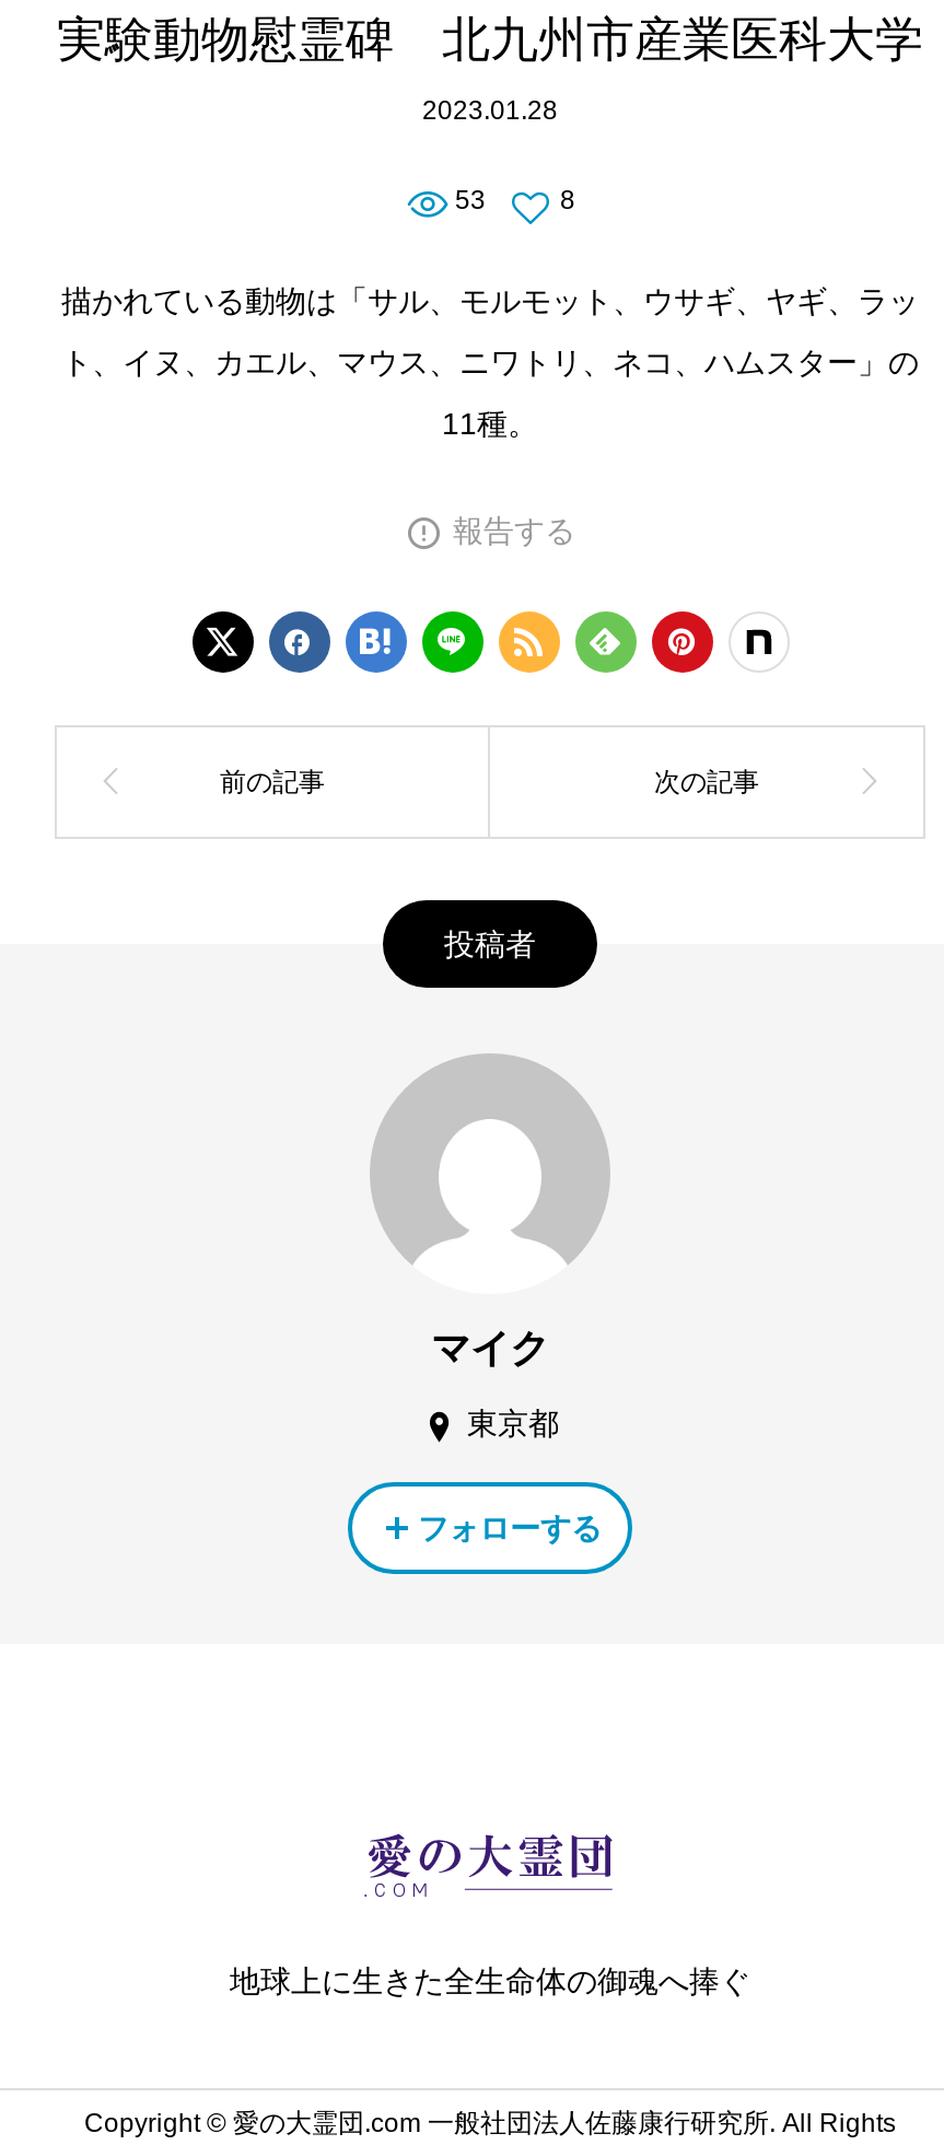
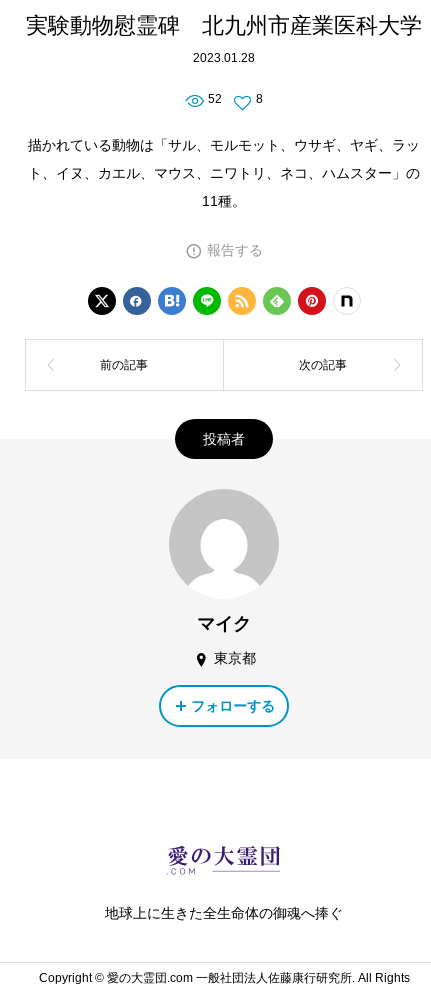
[455,184,486,215] 53 -> [208,92,222,106] 52

